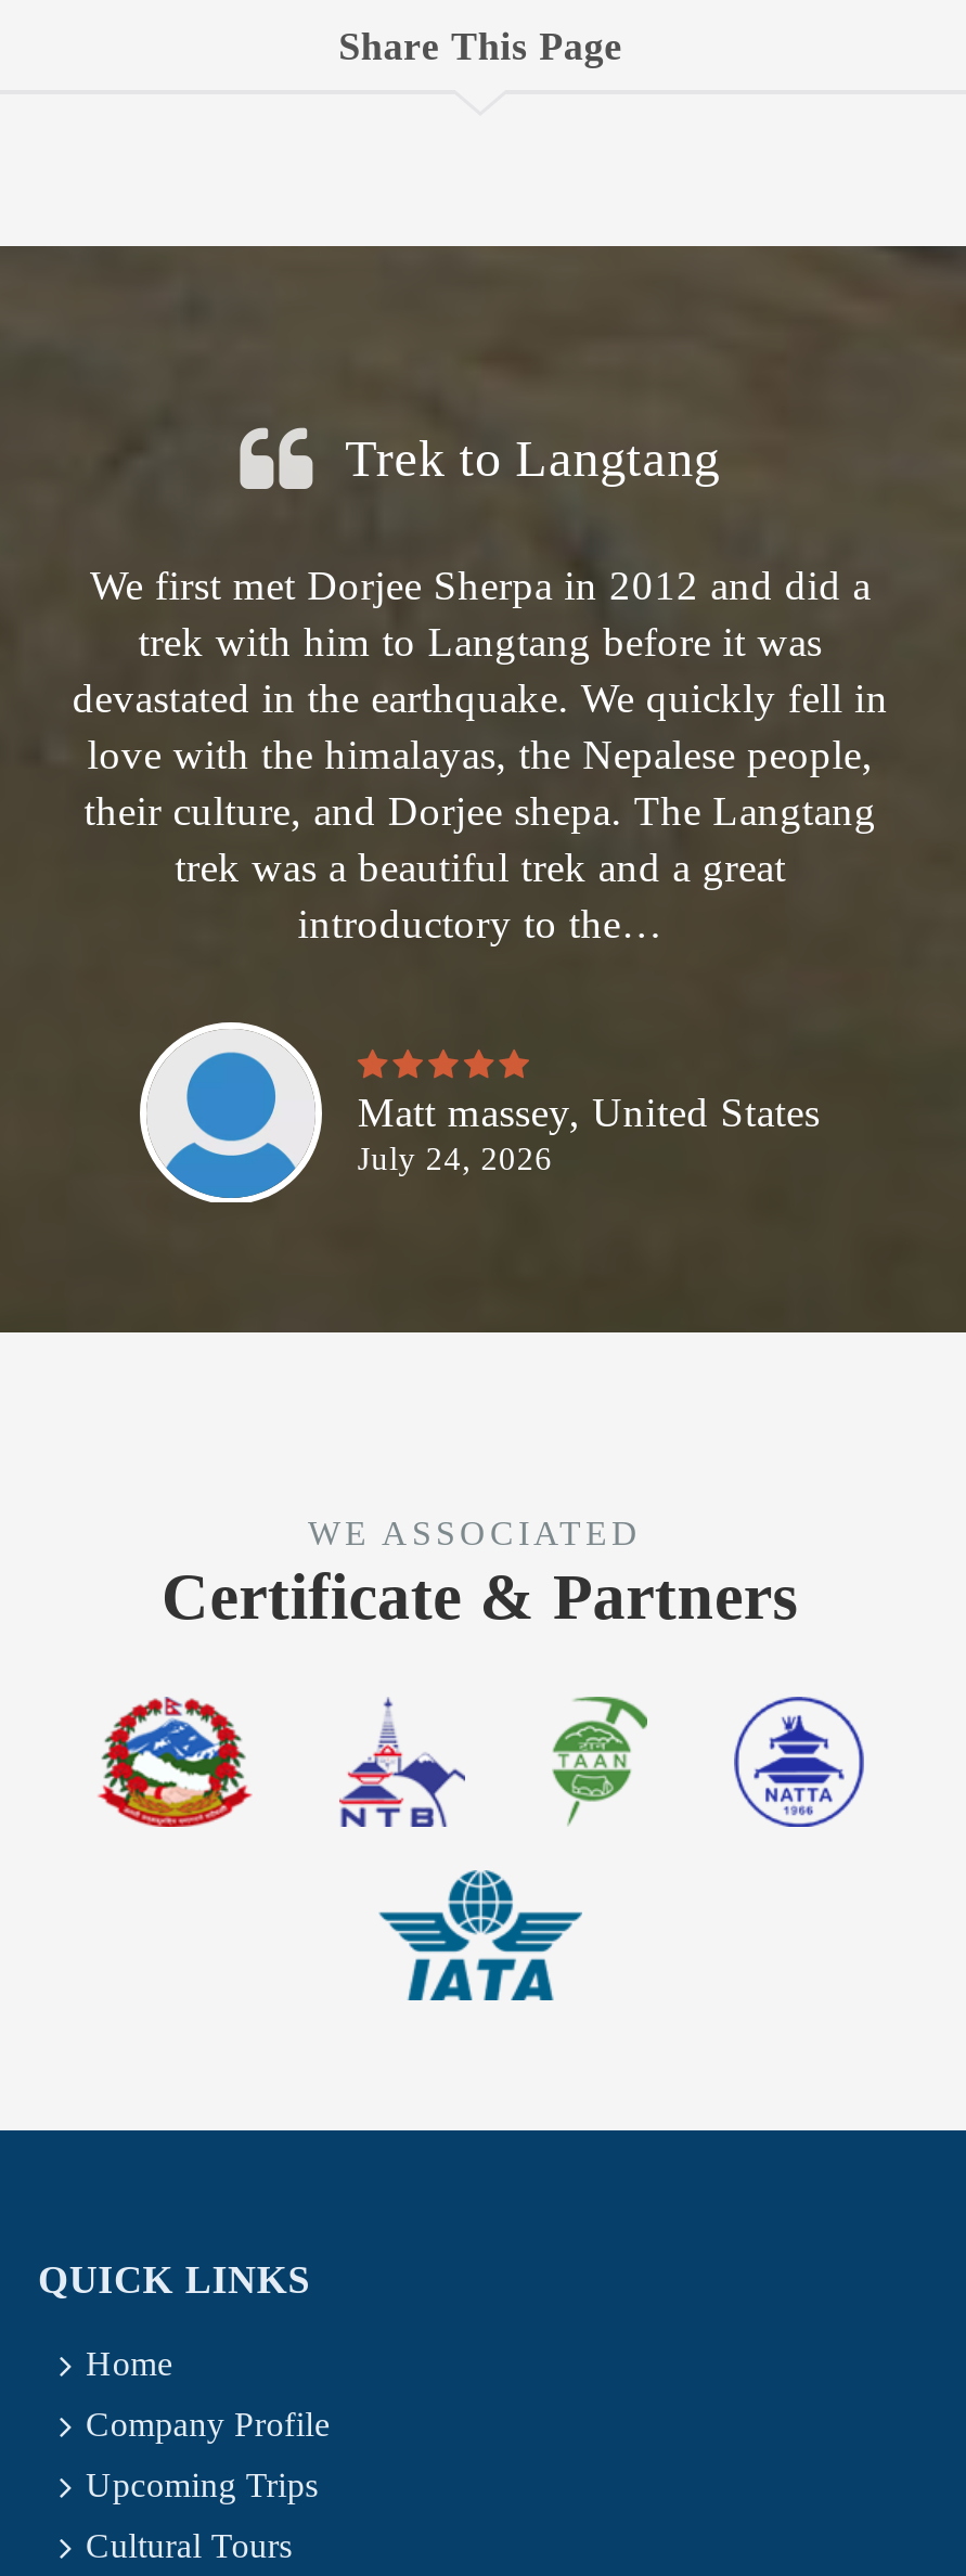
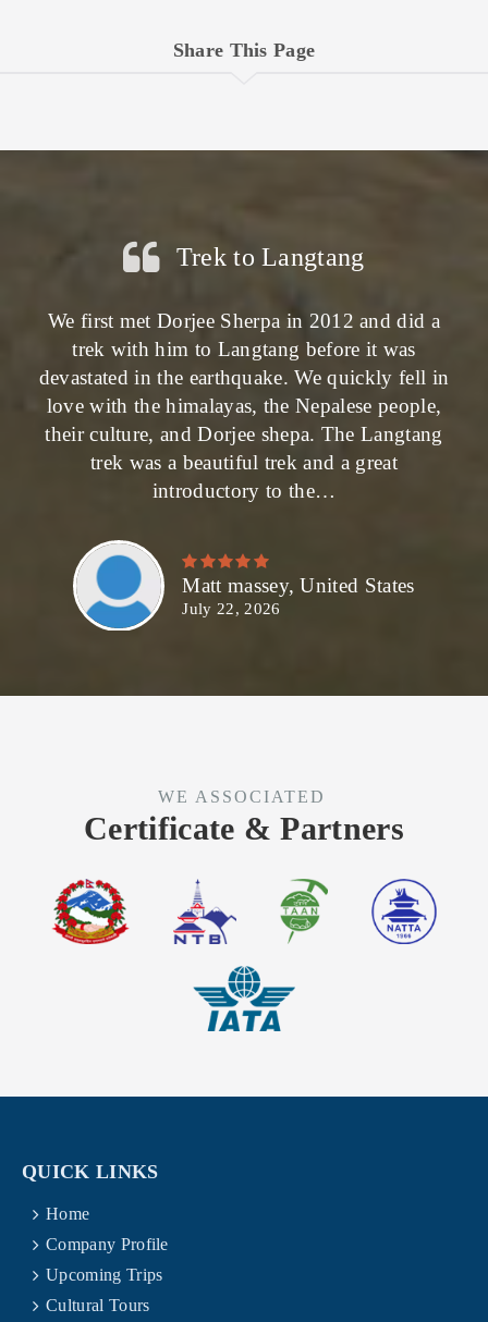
[357,1141,553,1176] July 24, 2026 -> [182,600,280,617] July 22, 2026

